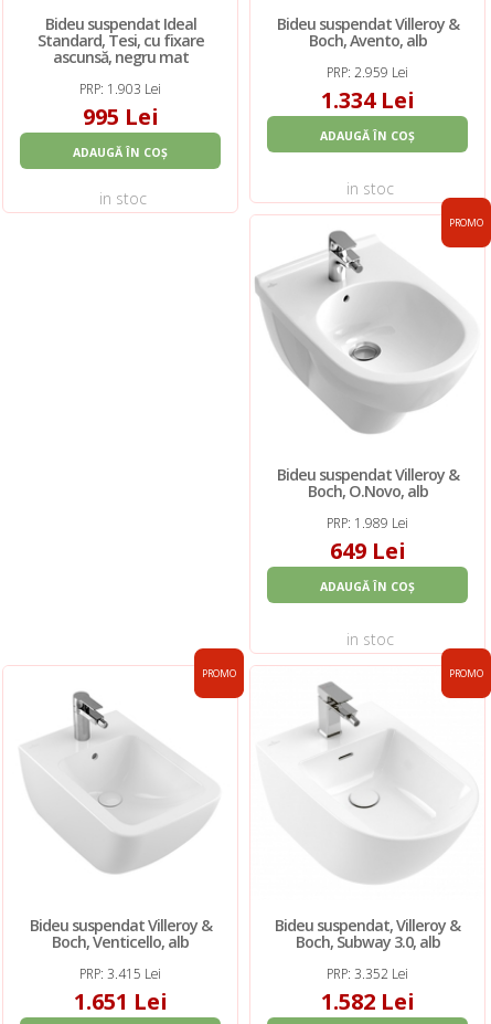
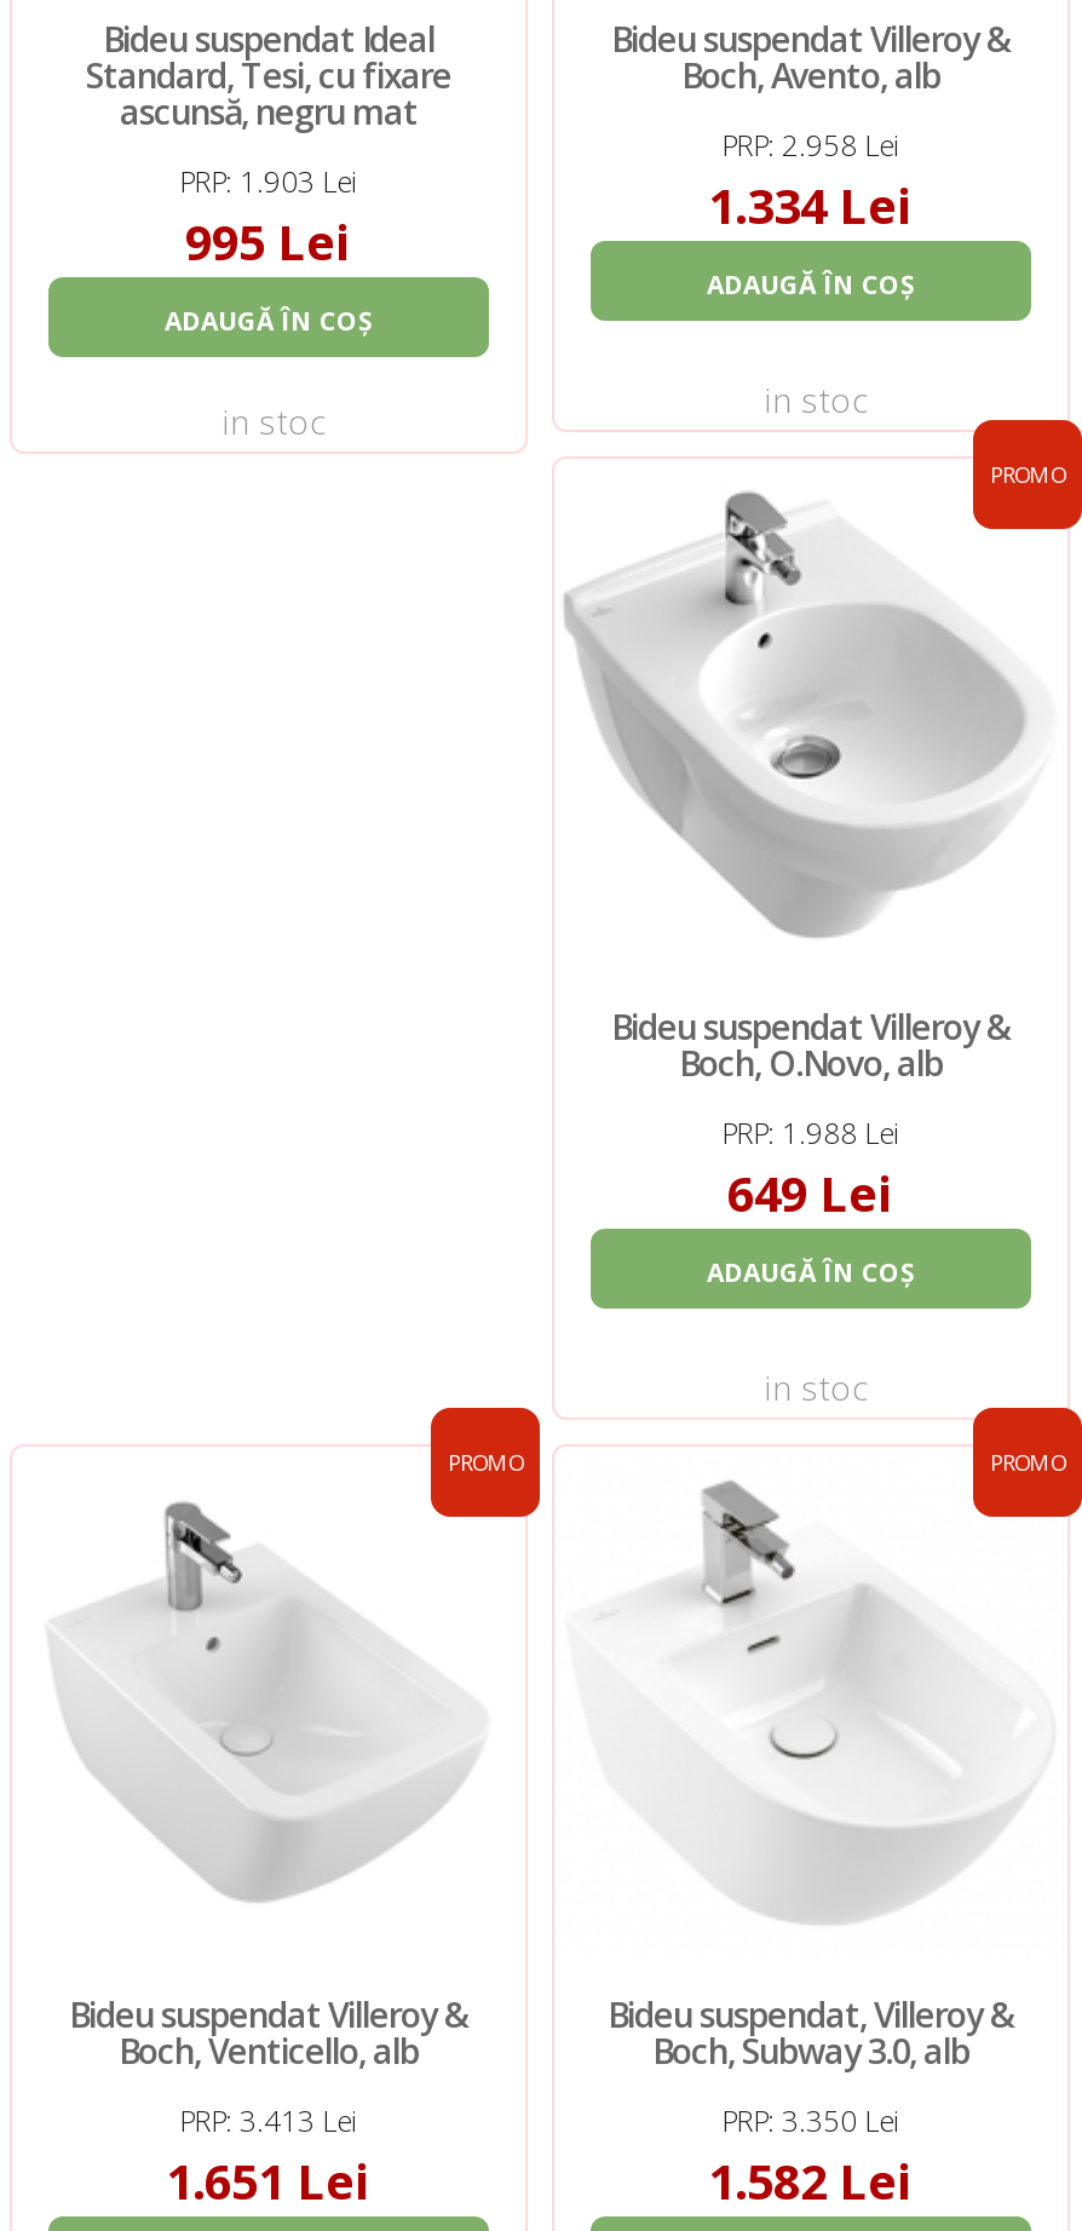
[327,63,408,81] PRP: 2.959 Lei -> [721,125,900,164] PRP: 2.958 Lei
[327,514,408,532] PRP: 1.989 Lei -> [721,1113,900,1152] PRP: 1.988 Lei
[79,965,161,982] PRP: 3.415 Lei -> [179,2101,358,2139] PRP: 3.413 Lei
[327,965,408,982] PRP: 3.352 Lei -> [721,2101,900,2139] PRP: 3.350 Lei

